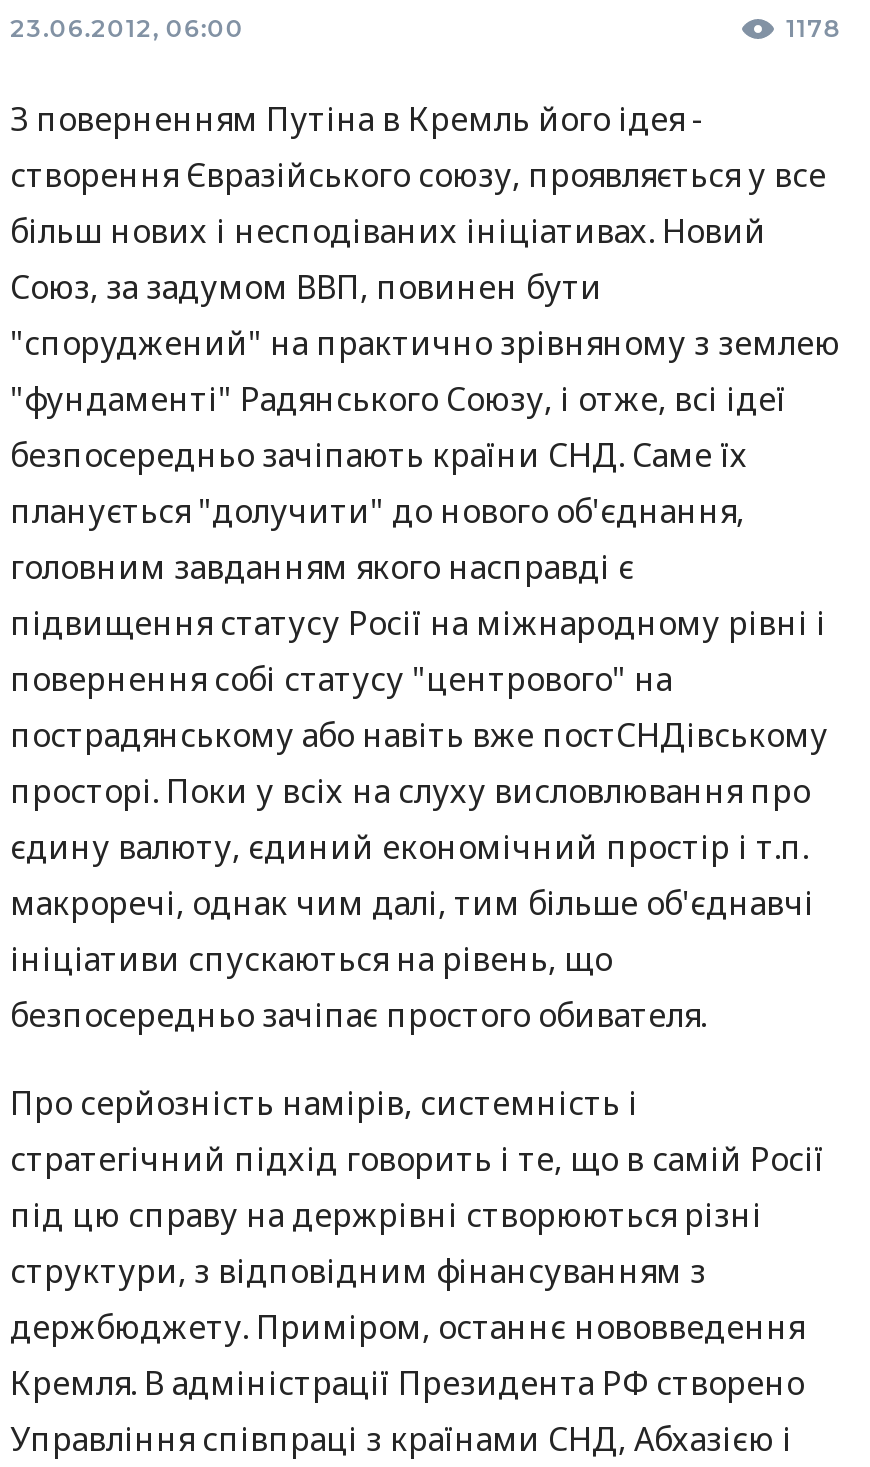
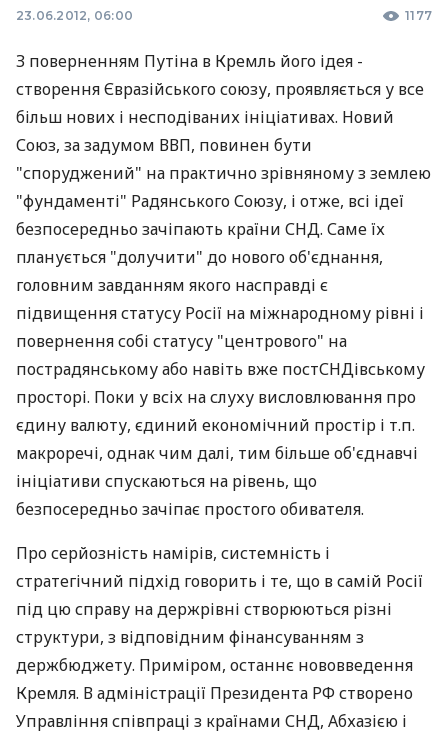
[786,13,842,43] 1178 -> [405,8,432,23] 1177

